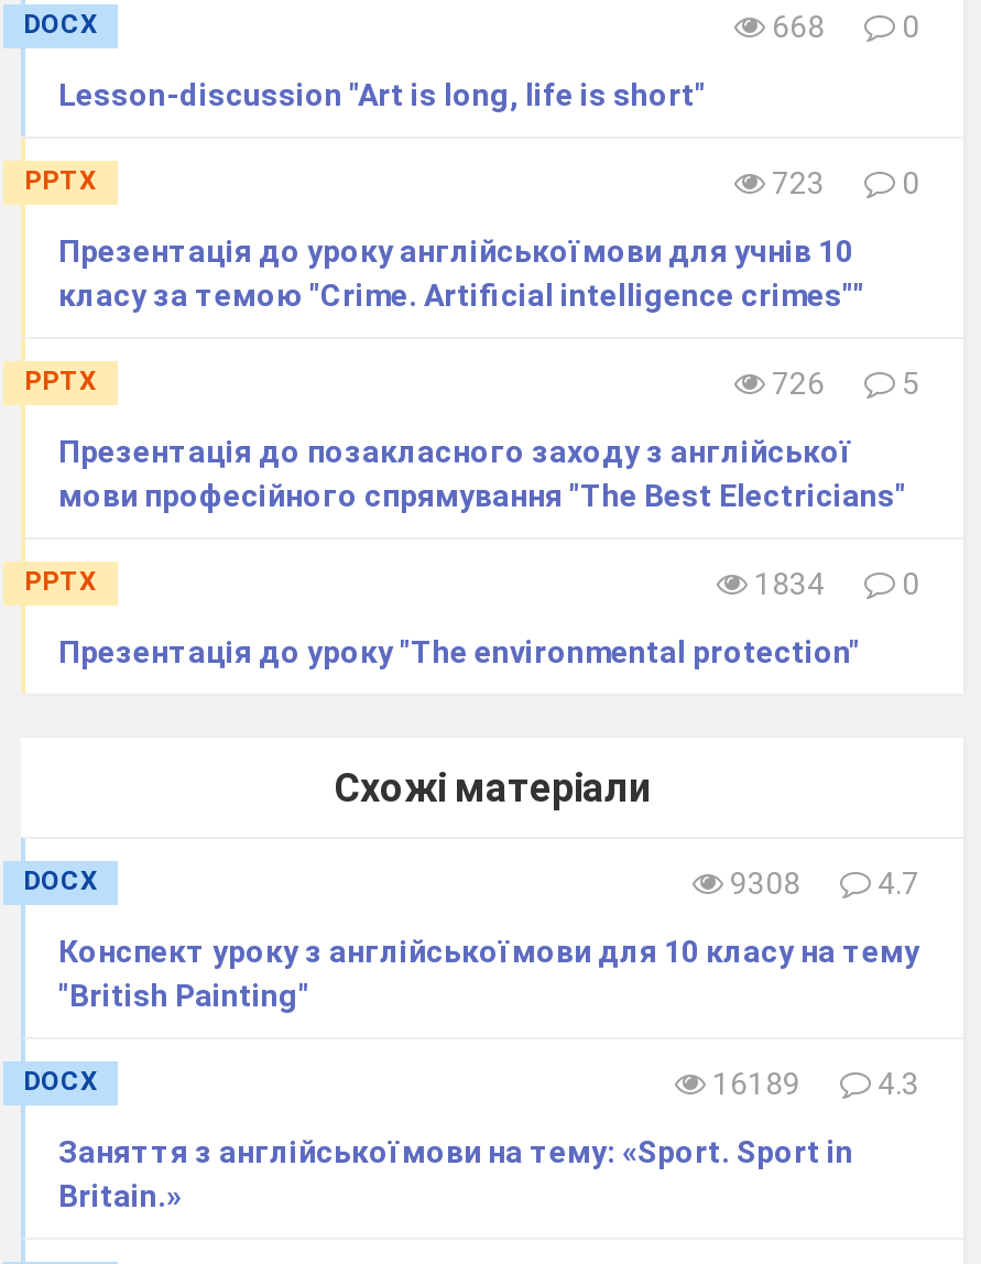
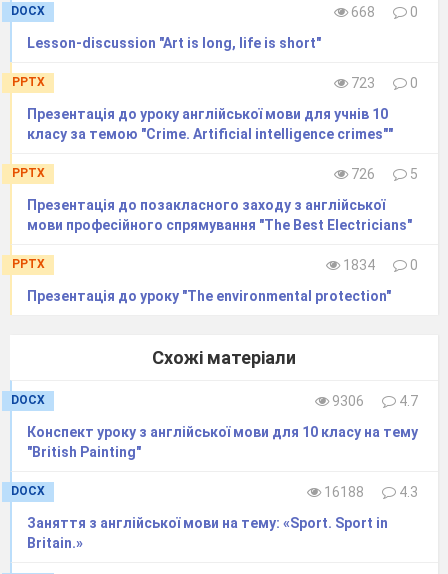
[723,866,919,902] 9308 4.7 -> [329,393,418,409] 9306 4.7
[706,1067,800,1102] 16189 -> [321,484,364,500] 16188

